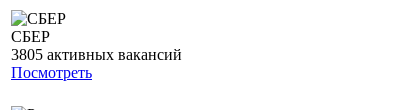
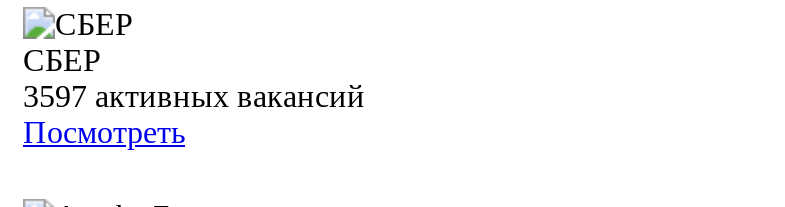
[11,46,182,63] 3805 активных вакансий -> [23,80,365,114] 3597 активных вакансий

